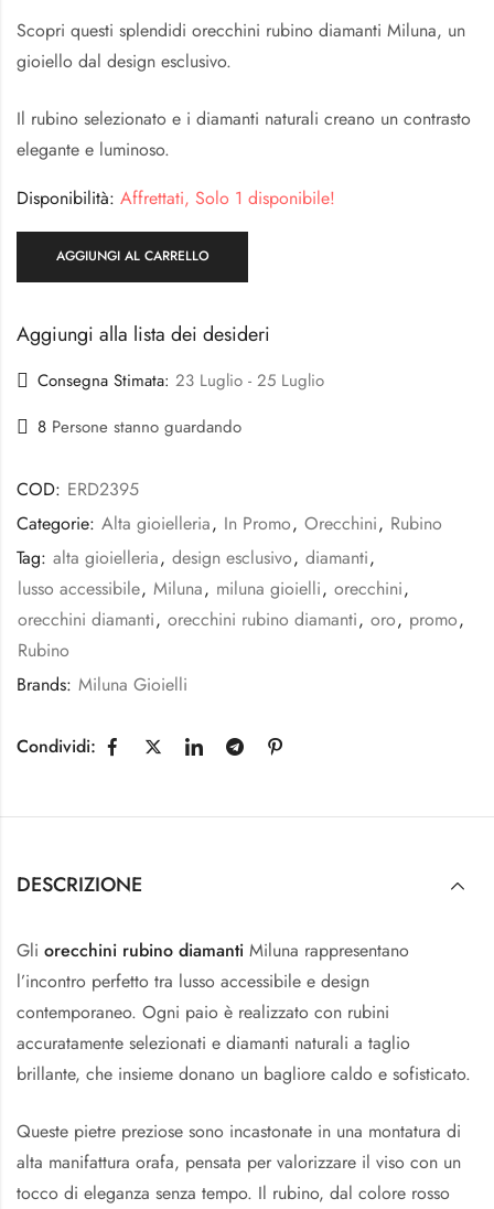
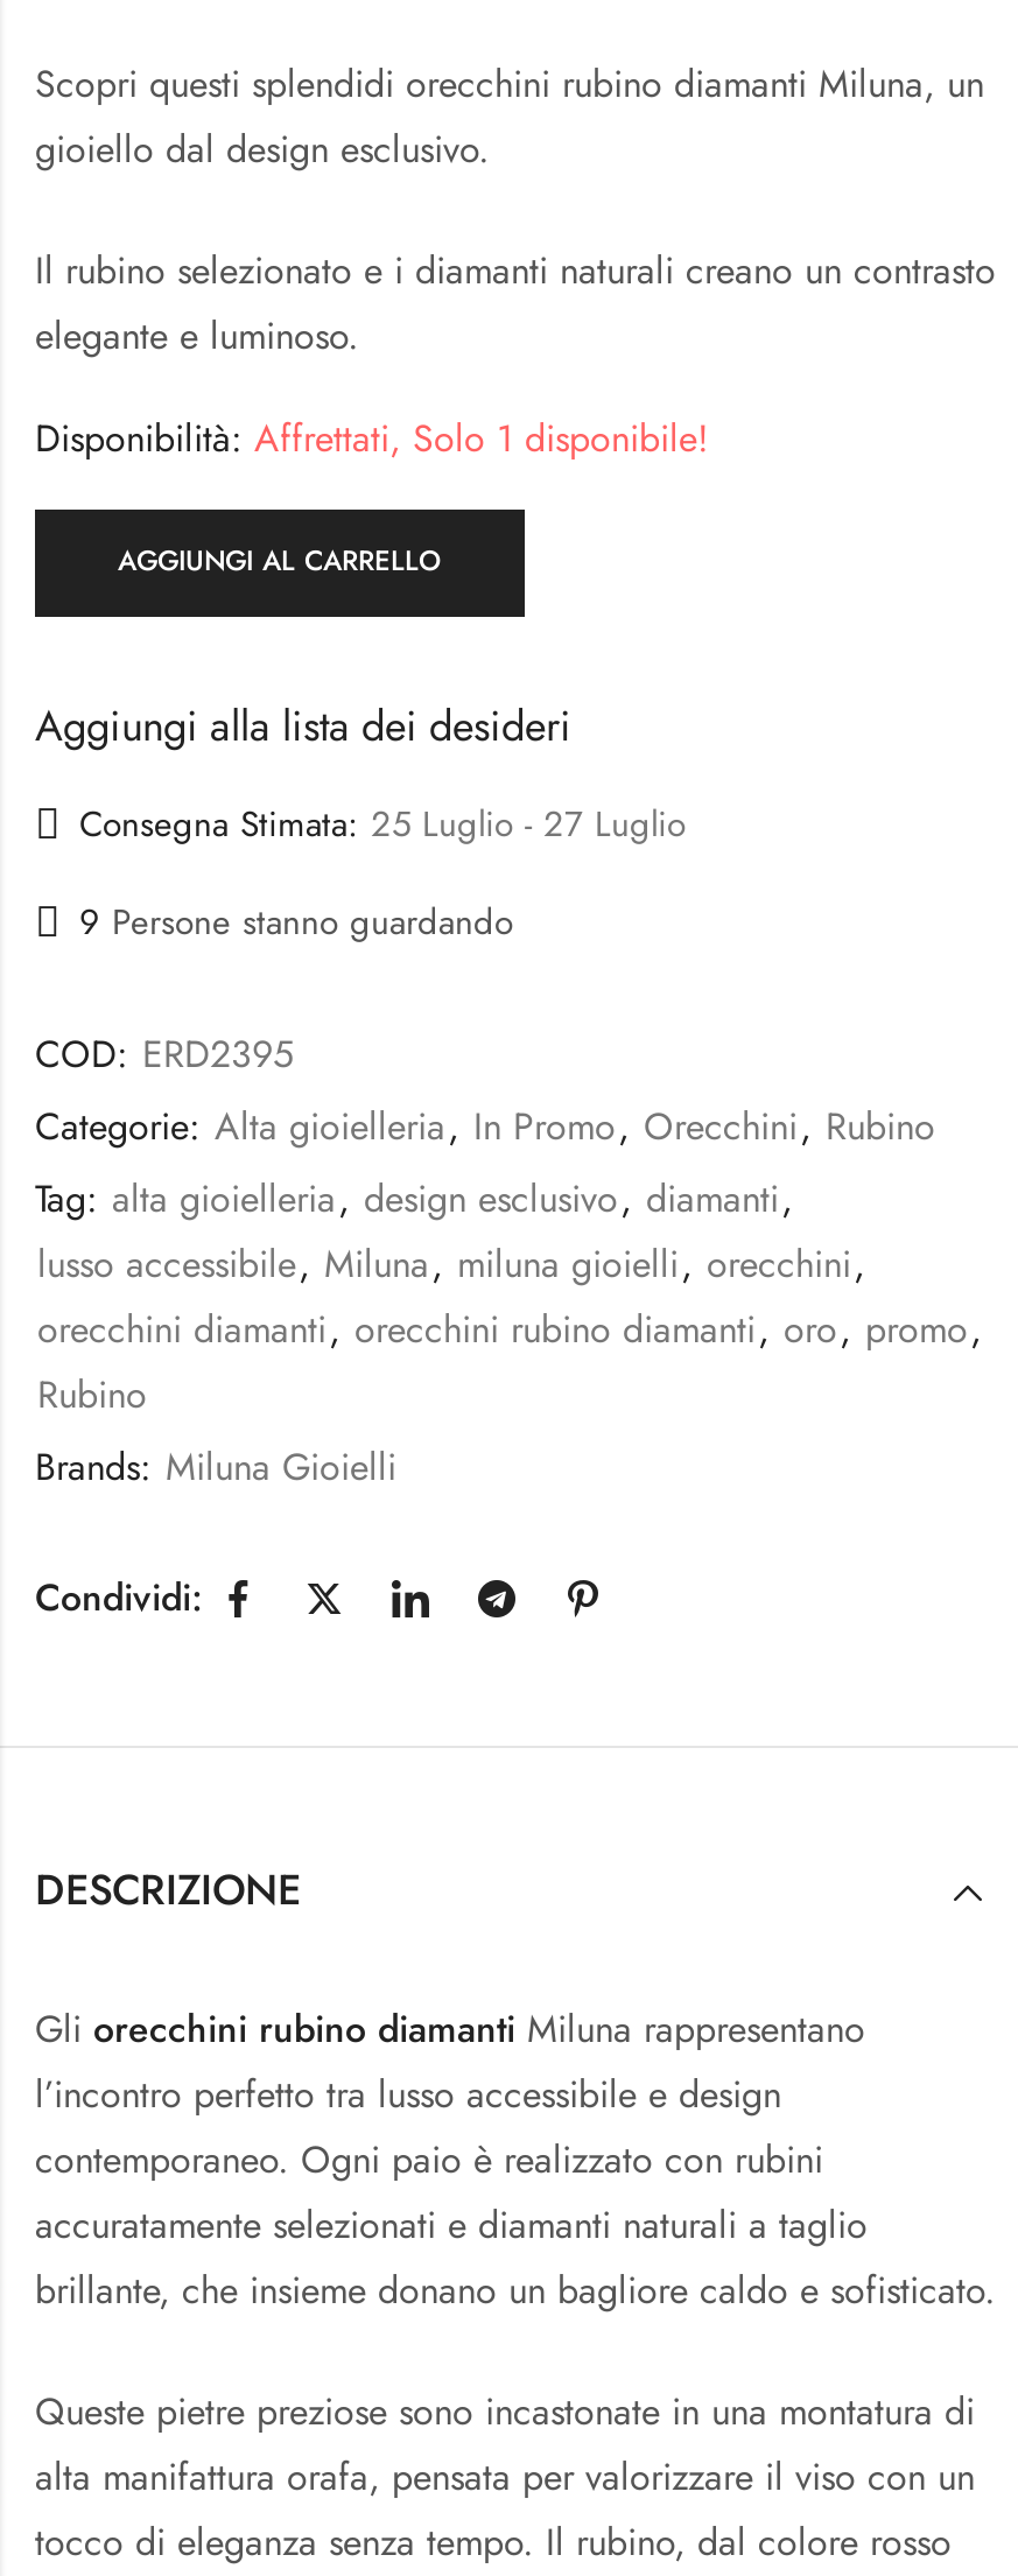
[37,369,324,393] Consegna Stimata: 23 Luglio - 25 Luglio -> [79,800,686,851] Consegna Stimata: 25 Luglio - 27 Luglio
[37,415,241,439] 8 Persone stanno guardando -> [79,897,513,949] 9 Persone stanno guardando

